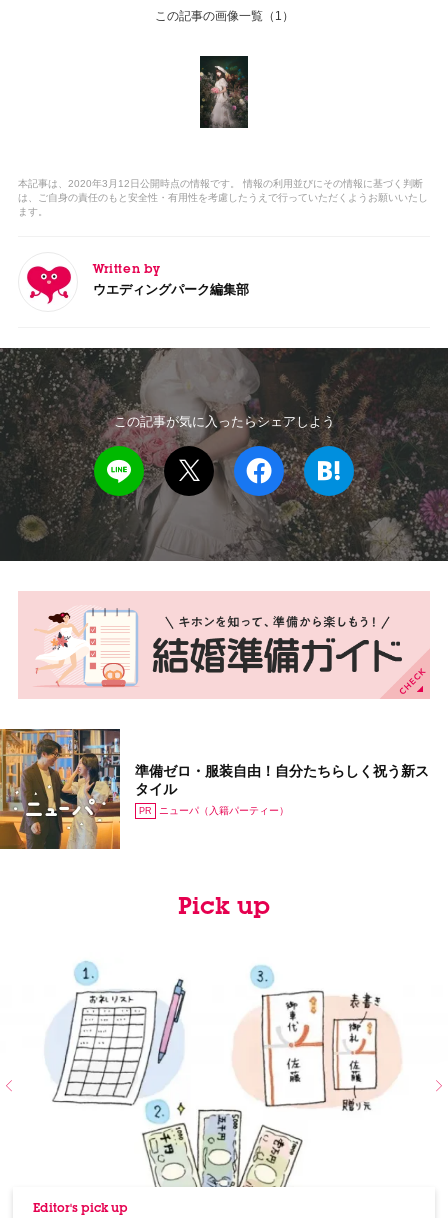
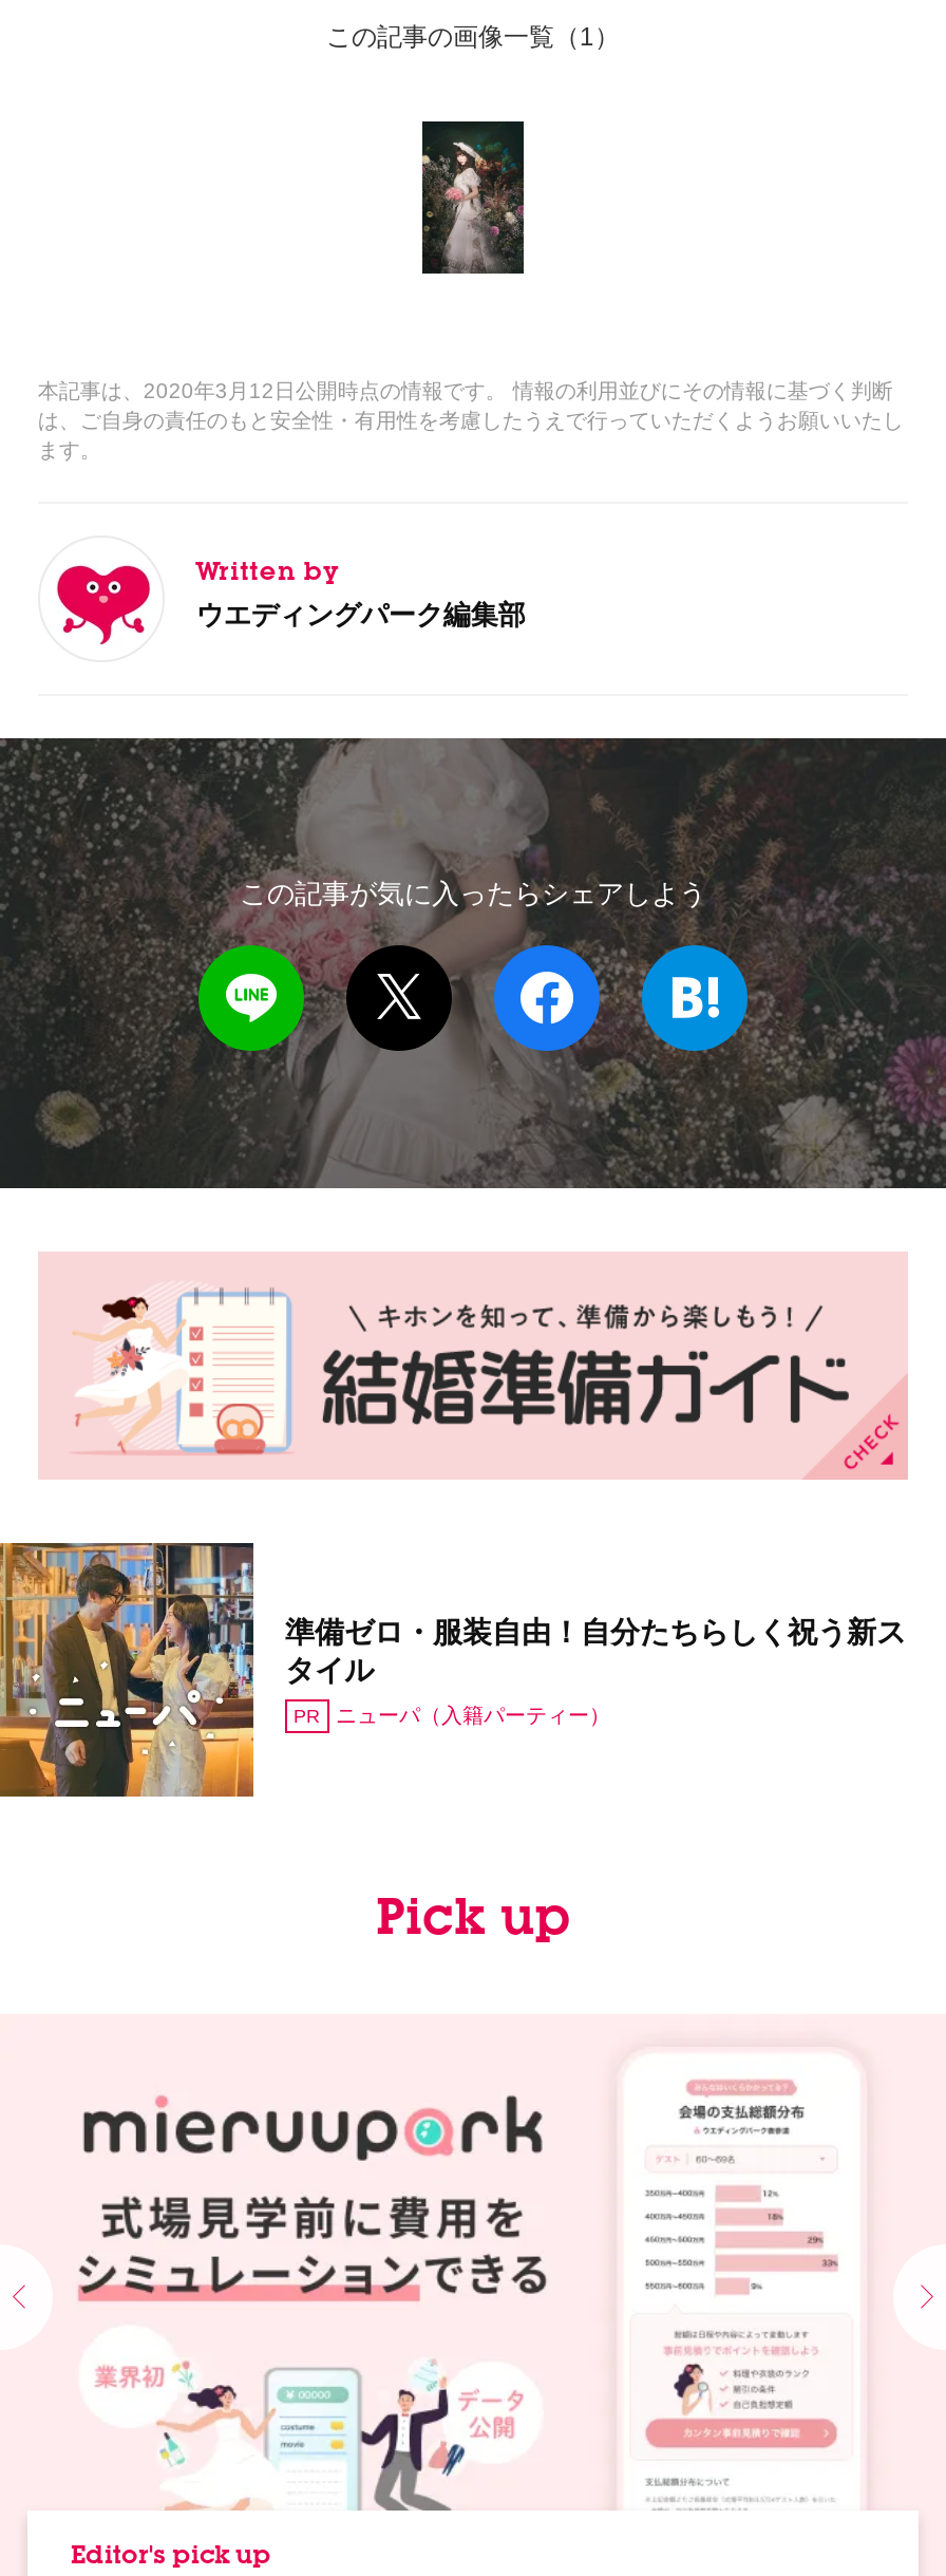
[37,960,401,1188] [image] -> [76,2033,845,2511] [image]

